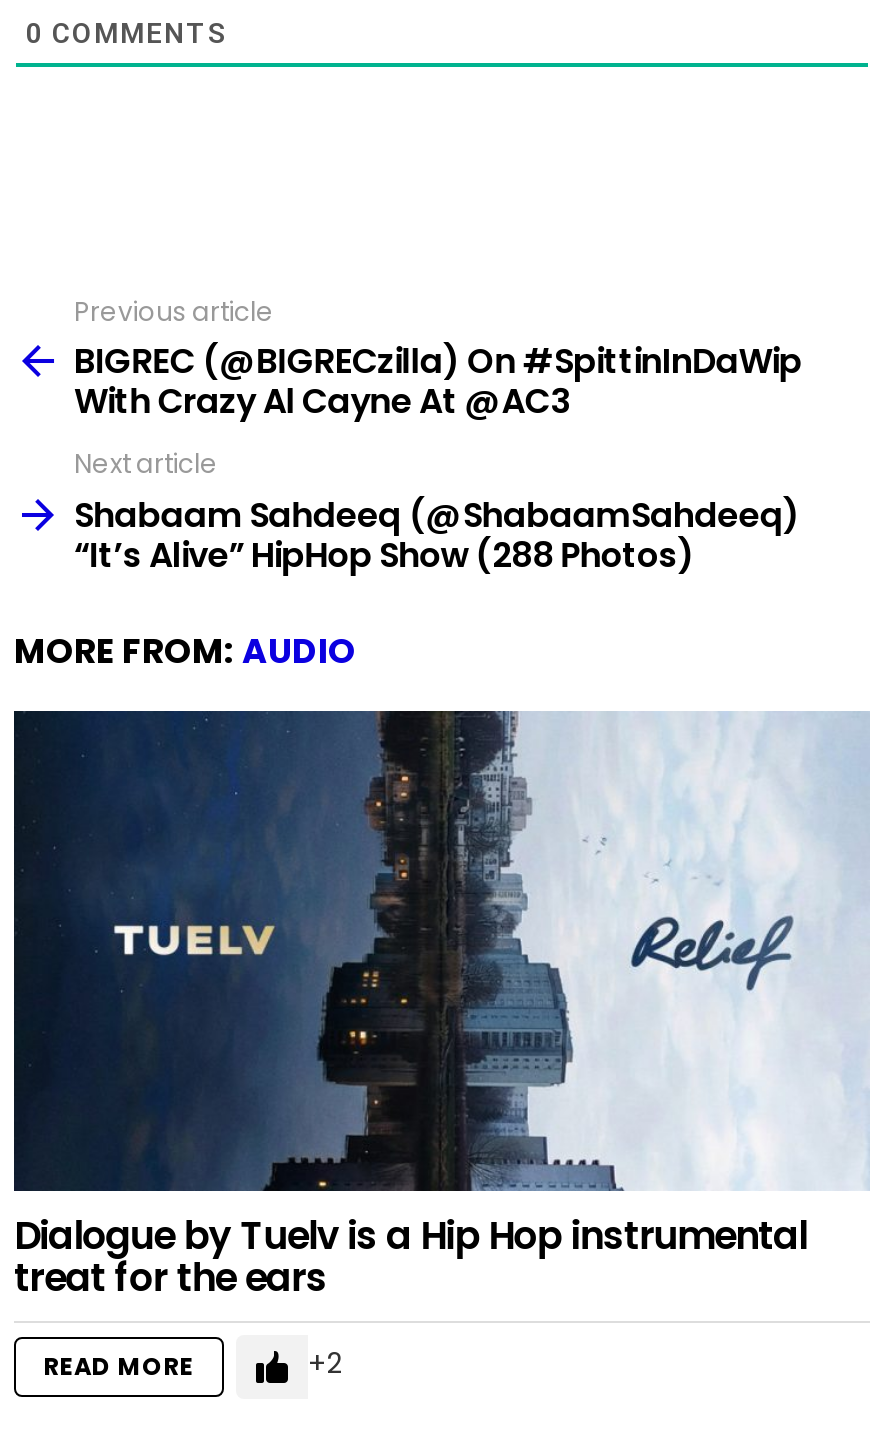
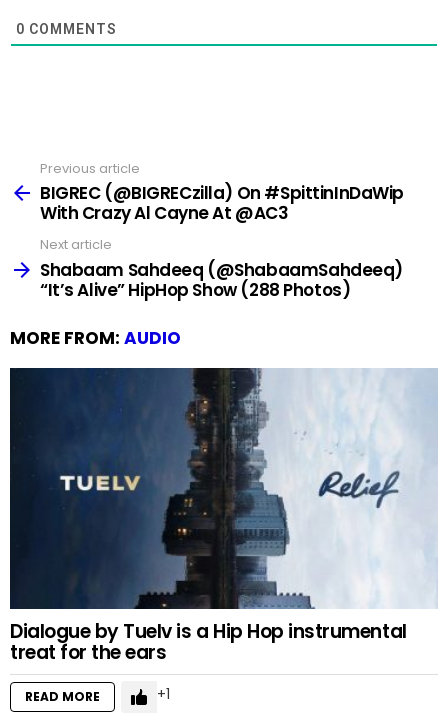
[326,1343,342,1383] 2 -> [166,684,170,704] 1

